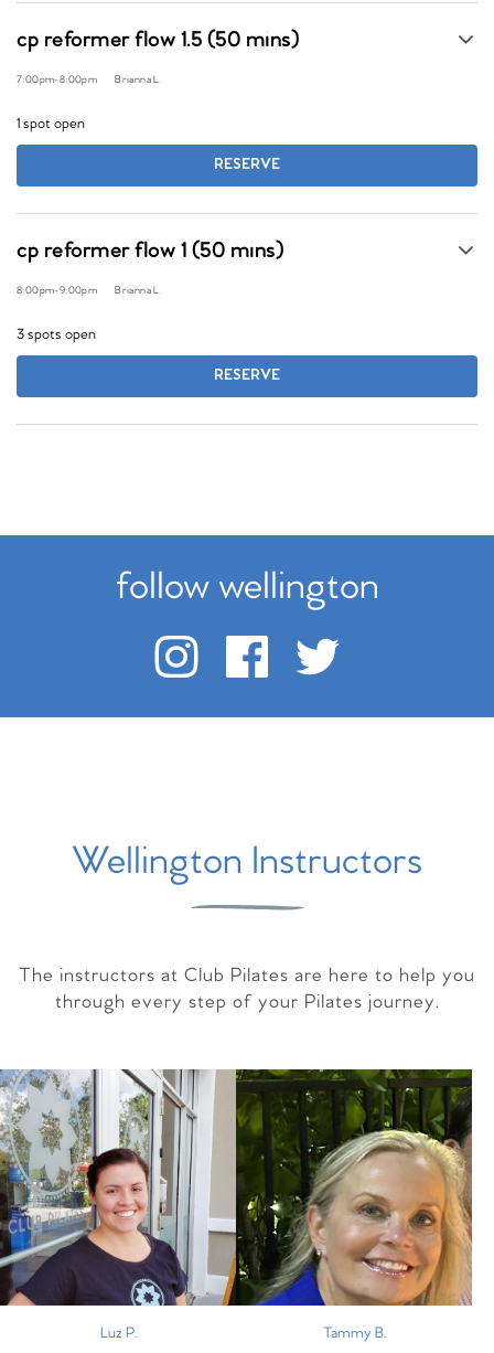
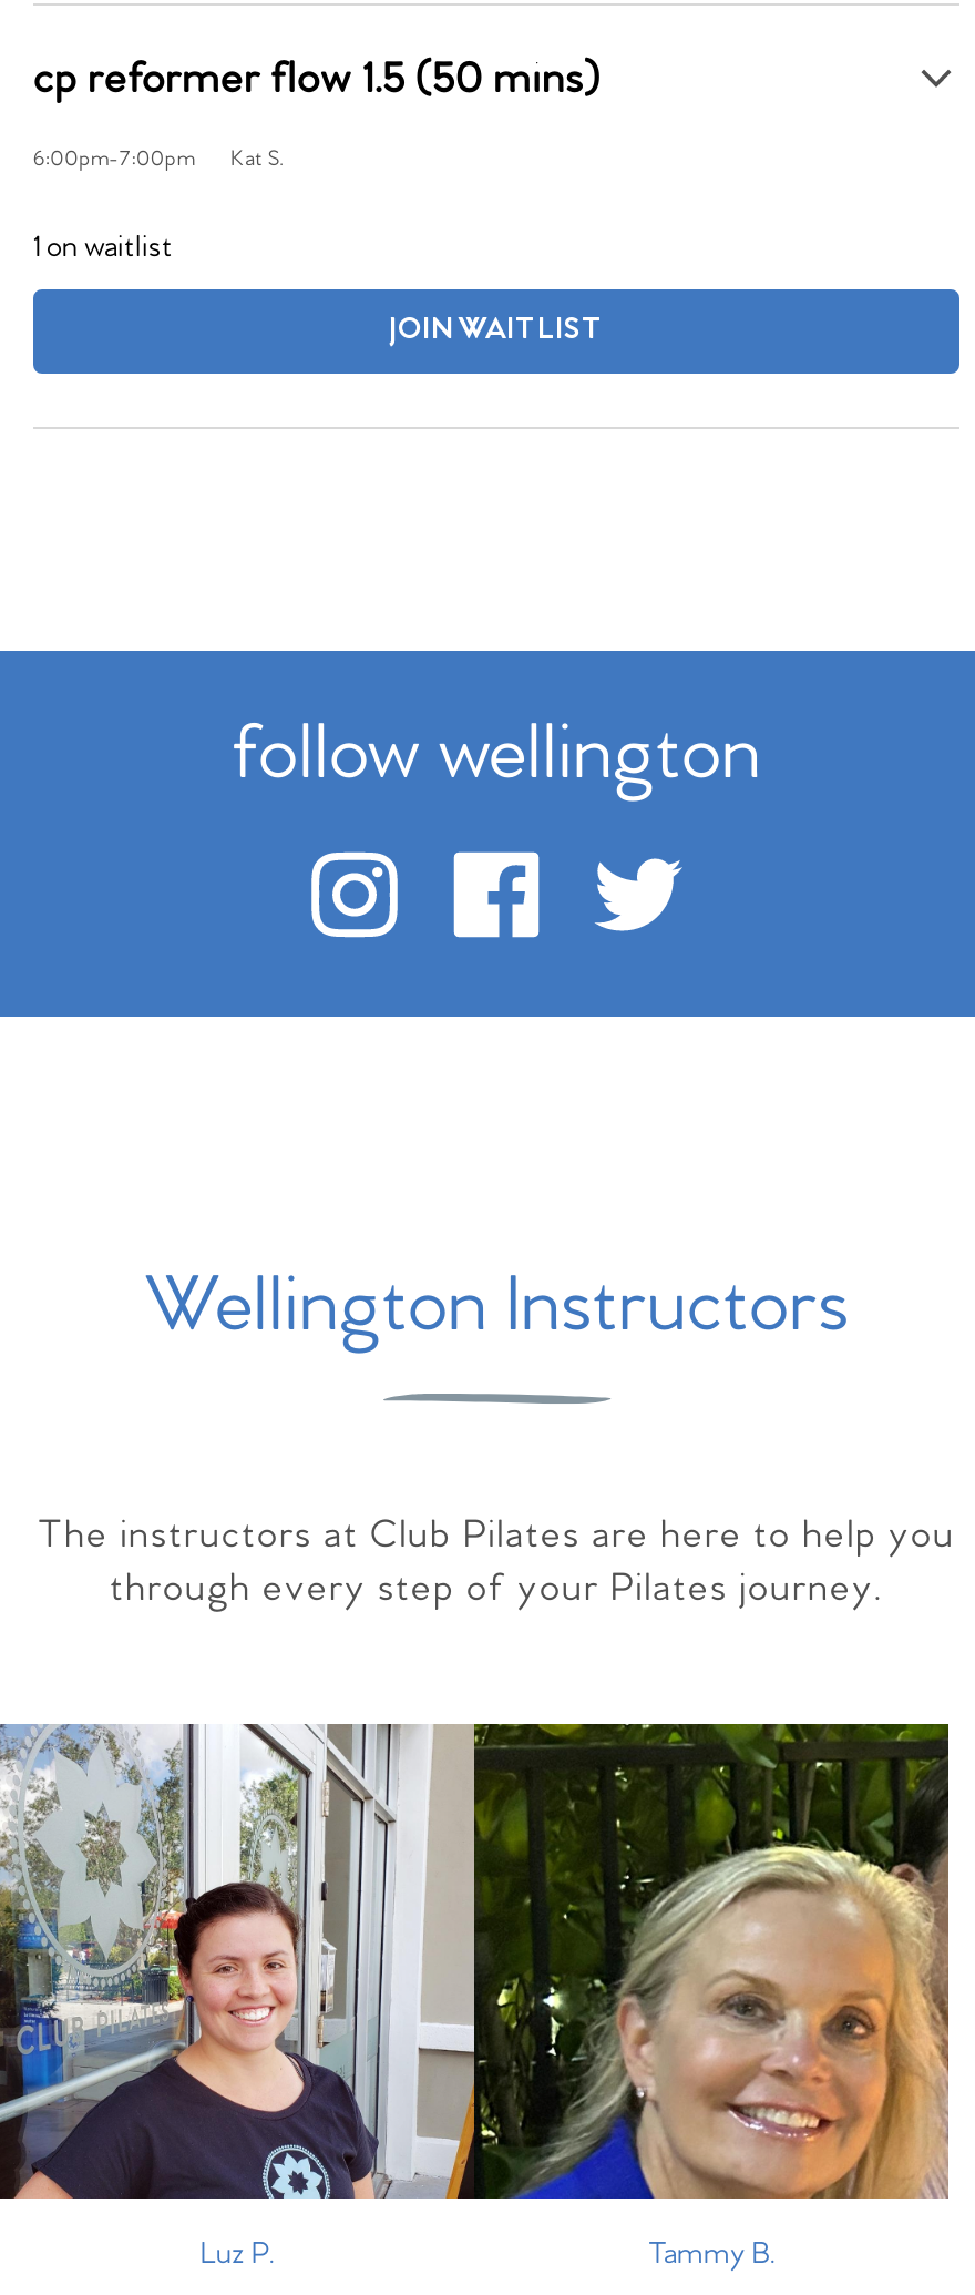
[17,73,283,385] 7:00pm-8:00pm | Brianna L. | 1 spot open | RESERVE | cp reformer flow 1 (50 mins) | 8:00pm-9:00pm | Brianna L. | 3 spots open | RESERVE -> [33,145,604,349] 6:00pm-7:00pm | Kat S. | 1 on waitlist | JOIN WAITLIST

